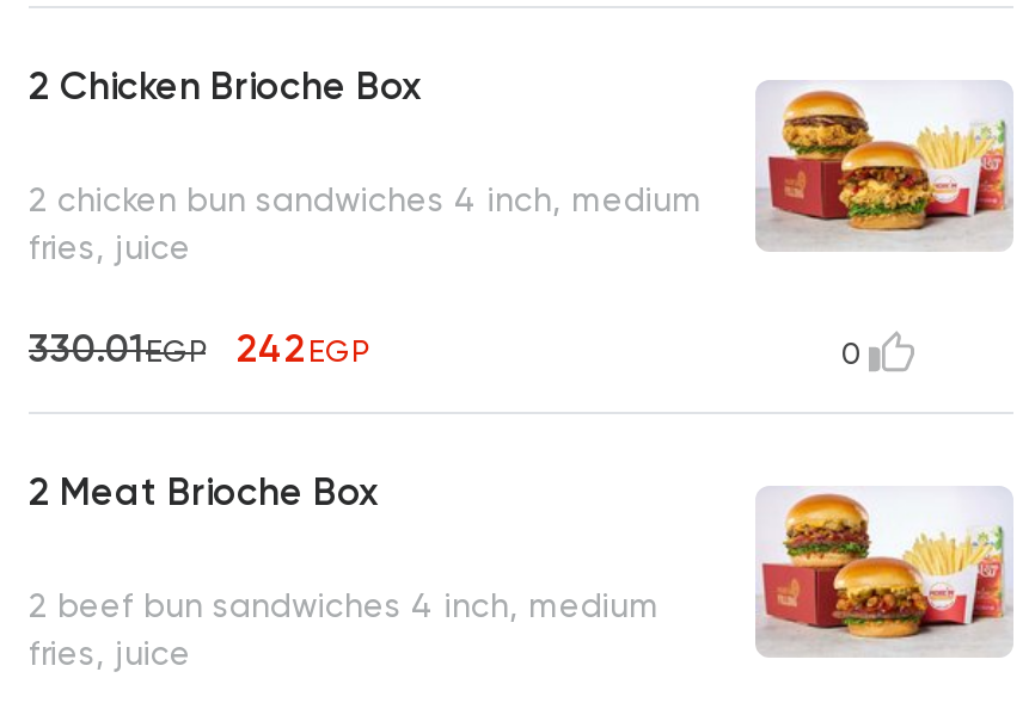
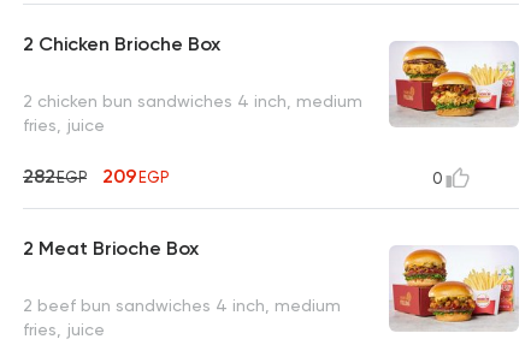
[29,325,153,370] 330.01 -> [23,164,60,187] 282
[237,325,316,370] 242 -> [102,164,142,187] 209

